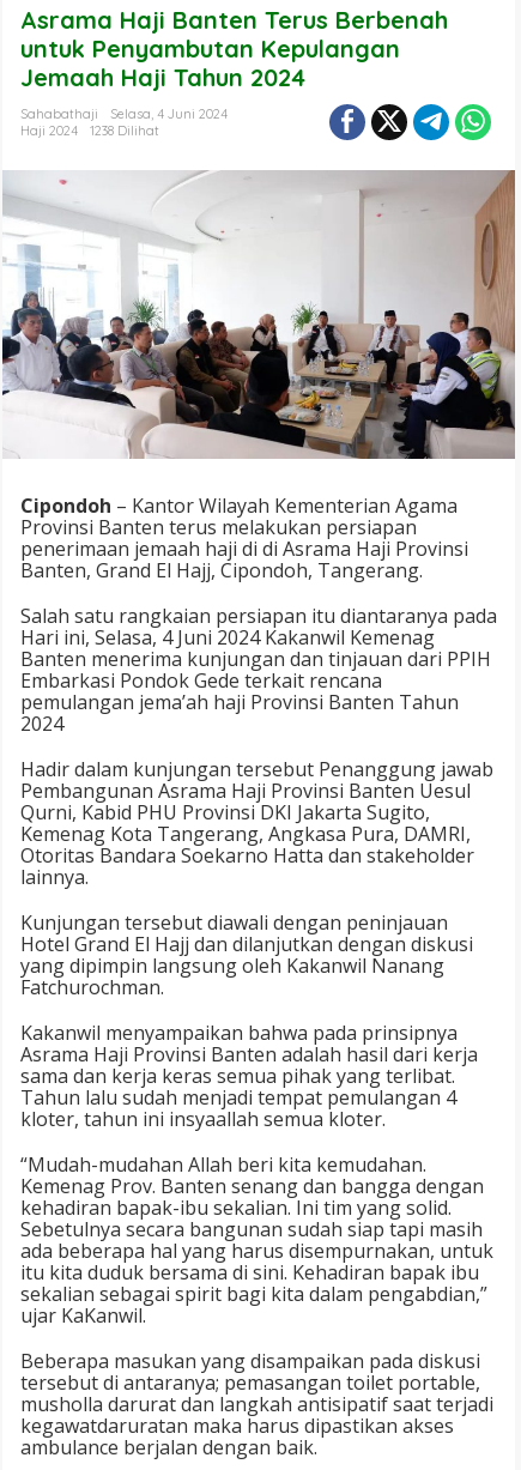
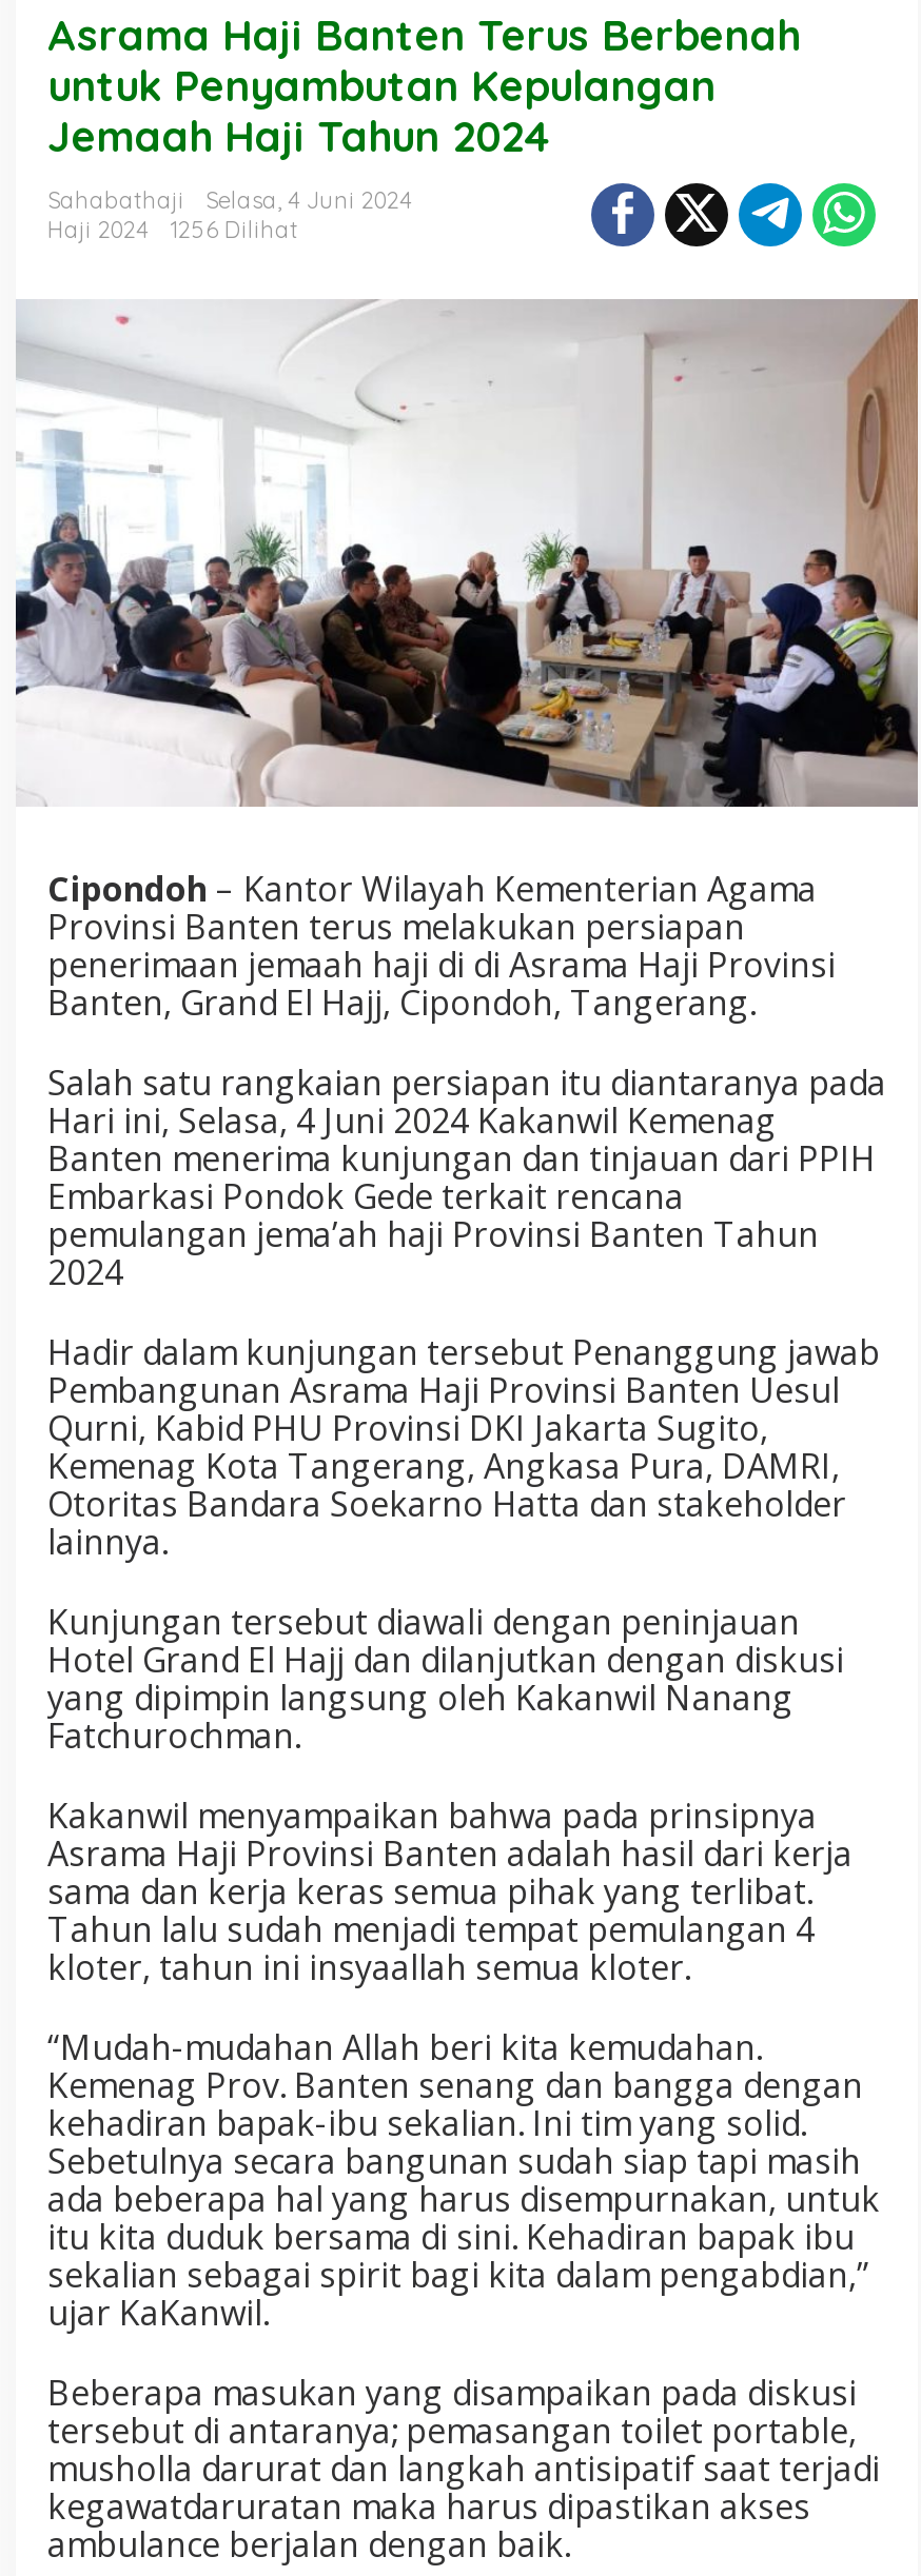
[20,122,159,139] Haji 2024 1238 Dilihat -> [47,215,298,244] Haji 2024 1256 Dilihat

